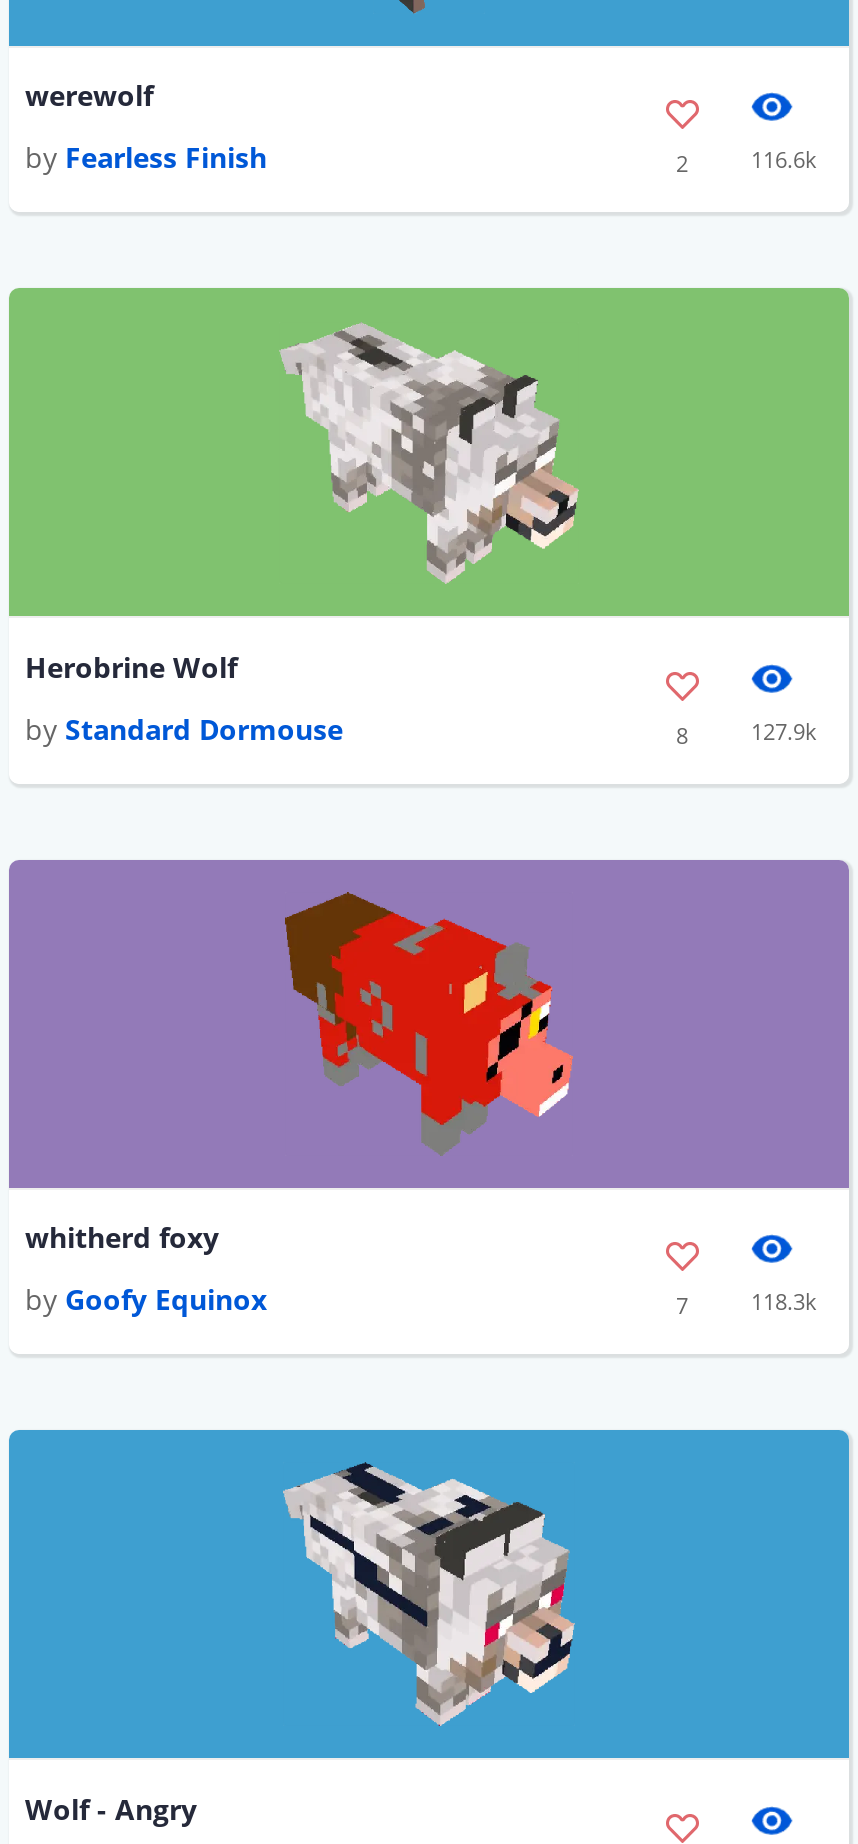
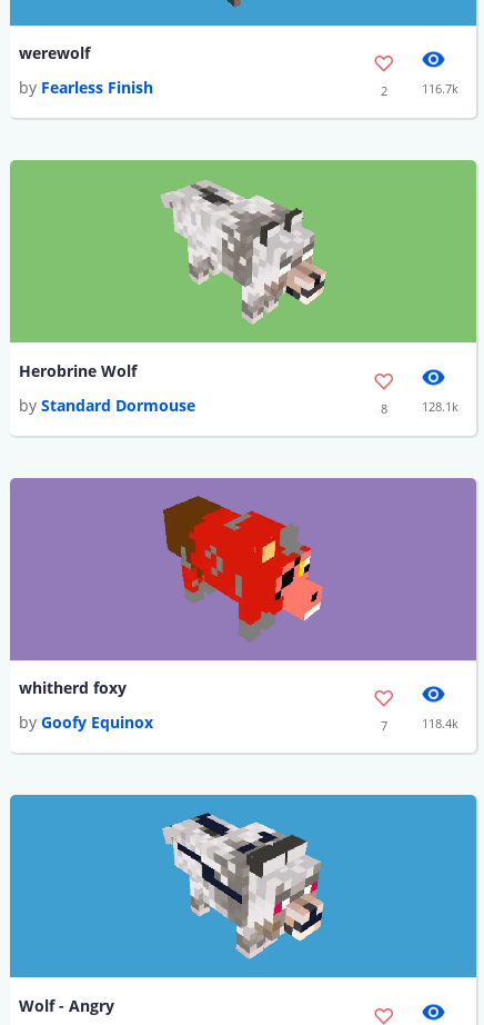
[751,144,817,174] 116.6k -> [422,80,458,97] 116.7k
[751,715,817,745] 127.9k -> [422,398,458,414] 128.1k
[751,1286,817,1316] 118.3k -> [422,715,458,732] 118.4k

